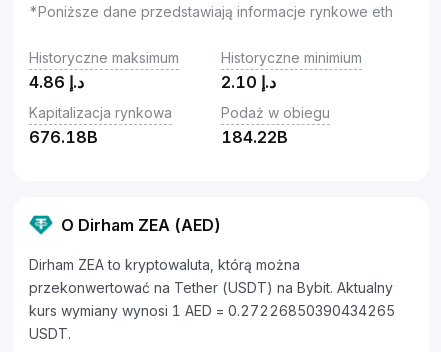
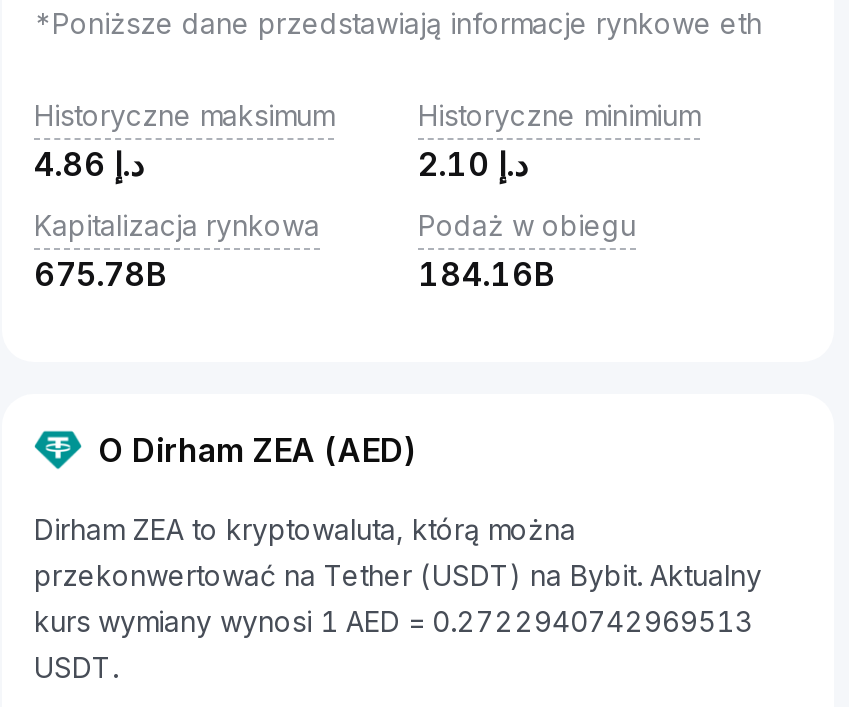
[29,127,98,147] 676.18B -> [34,254,168,294] 675.78B
[221,127,288,147] 184.22B -> [418,254,556,294] 184.16B
[29,302,395,319] kurs wymiany wynosi 1 AED = 0.27226850390434265 -> [34,604,750,638] kurs wymiany wynosi 1 AED = 0.2722940742969513

